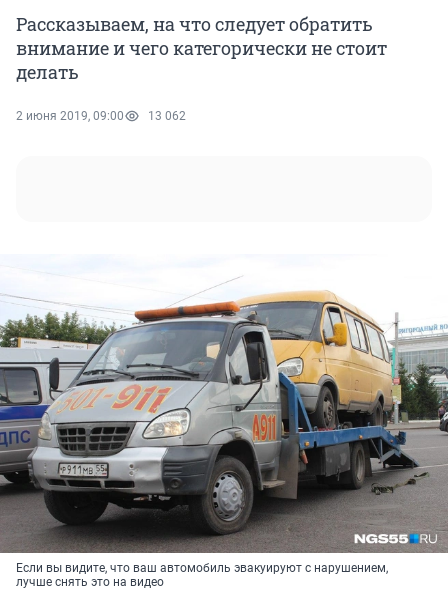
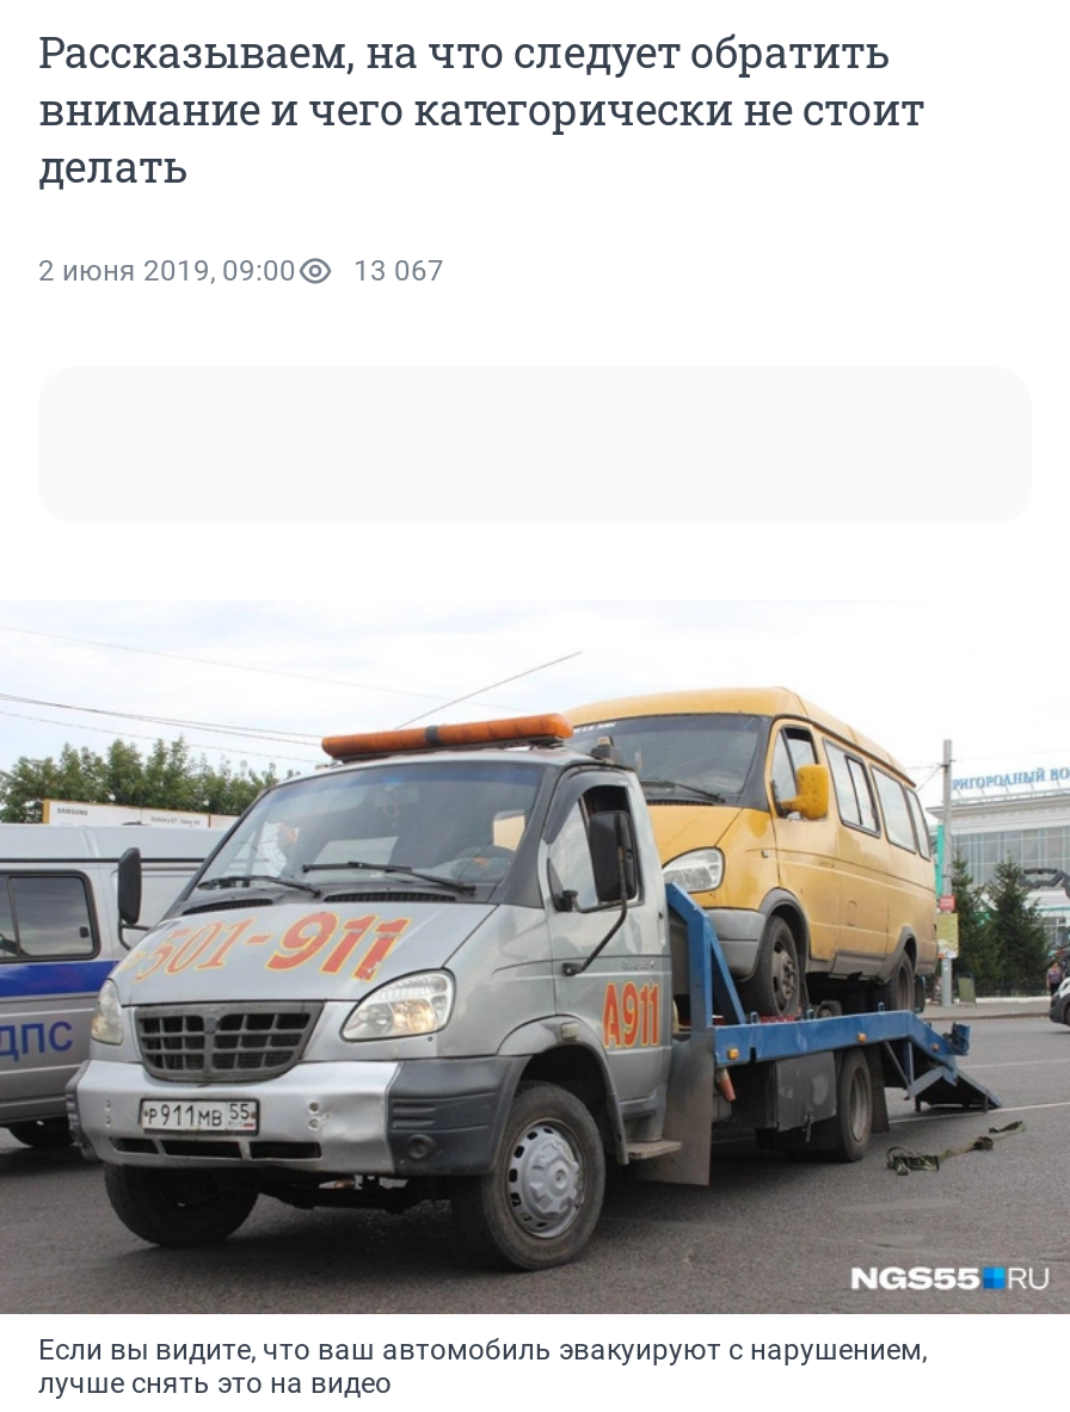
[16,109,186,123] 2 июня 2019, 09:00 13 062 -> [38,254,444,288] 2 июня 2019, 09:00 13 067

